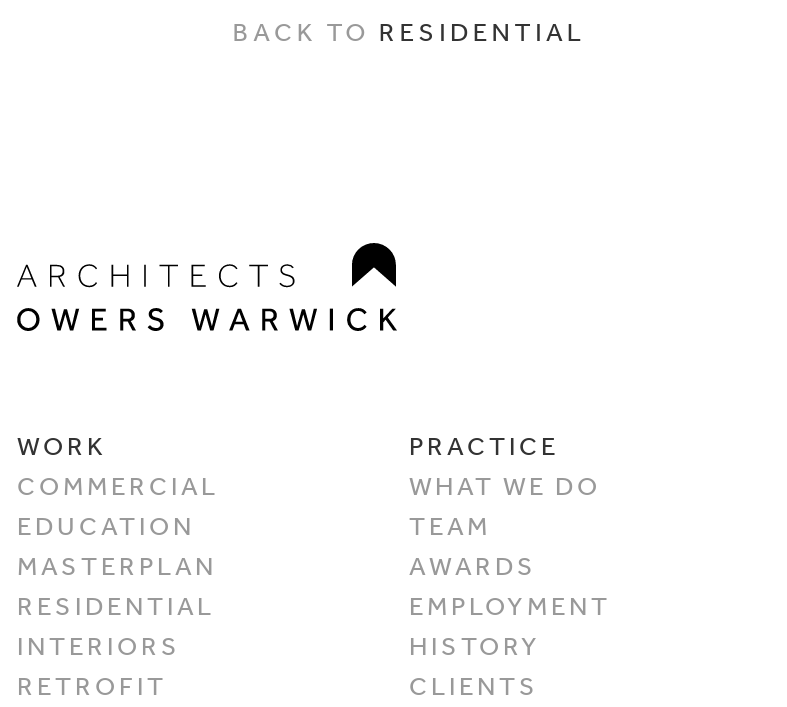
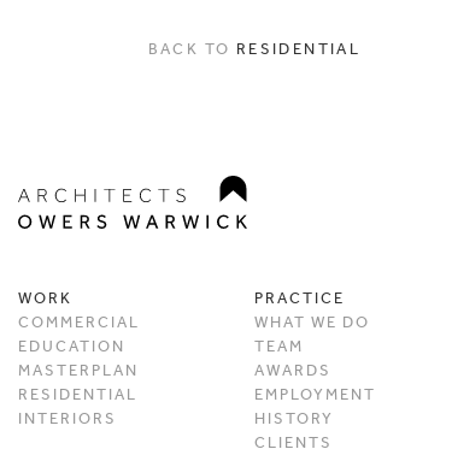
[17,671,167,701] RETROFIT -> none

